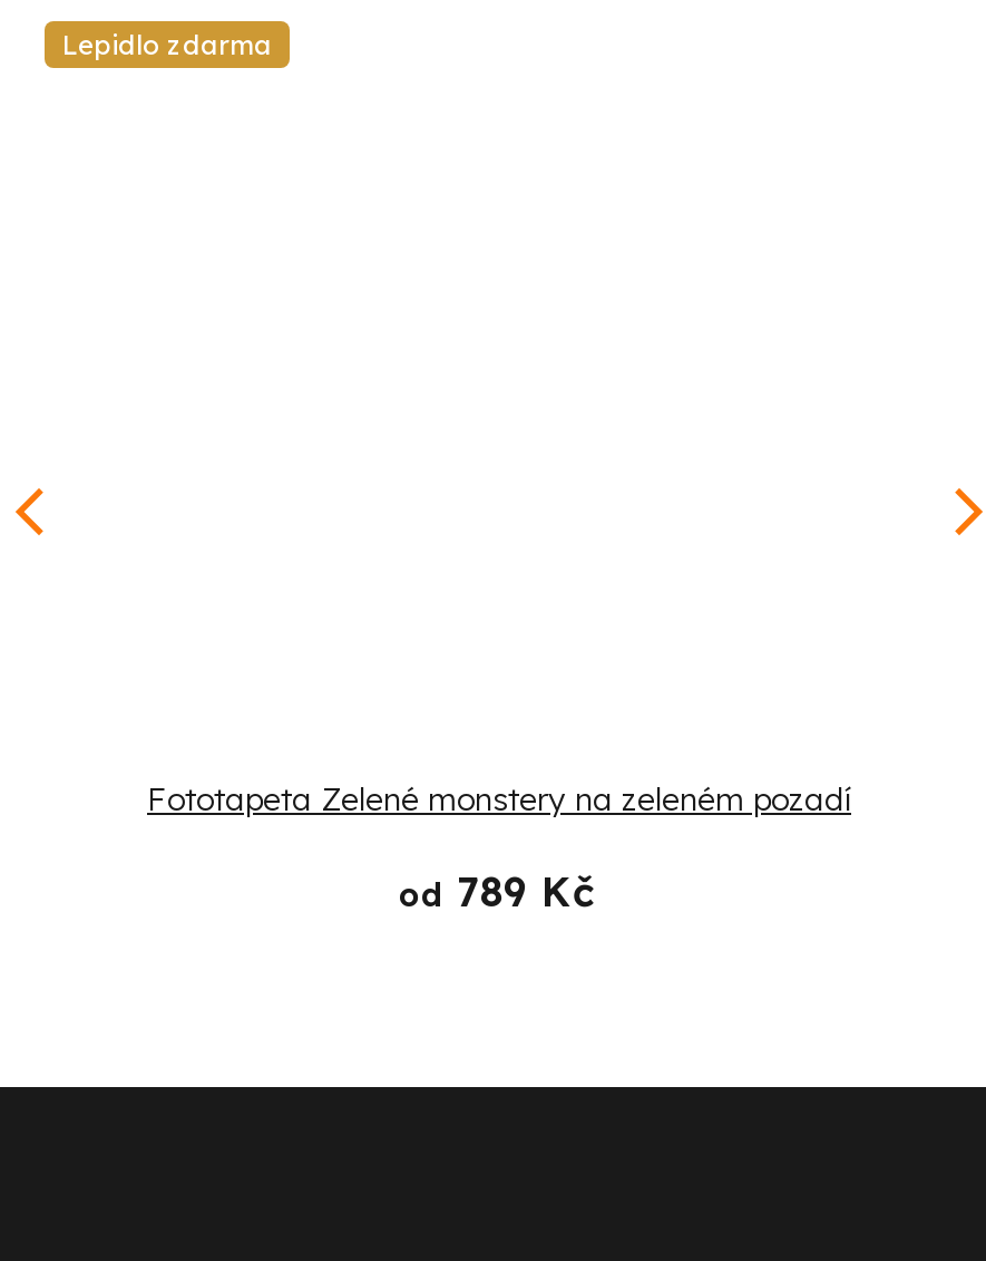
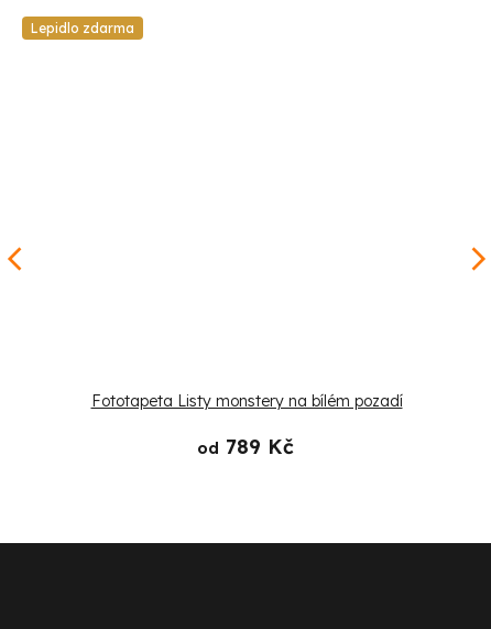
[147,780,851,820] Fototapeta Zelené monstery na zeleném pozadí -> [91,392,402,411] Fototapeta Listy monstery na bílém pozadí

